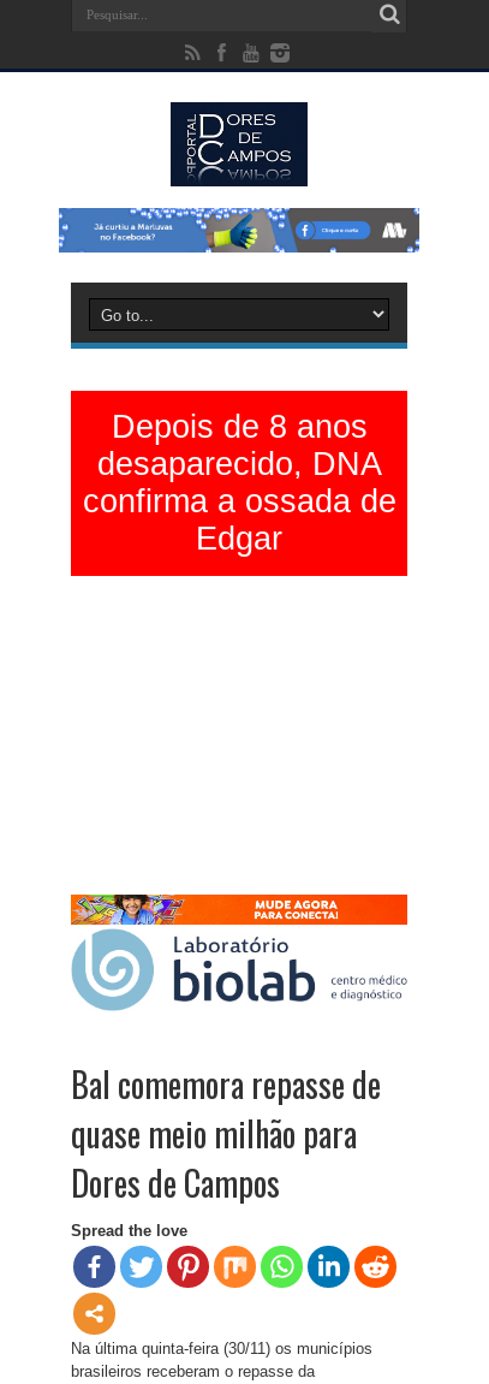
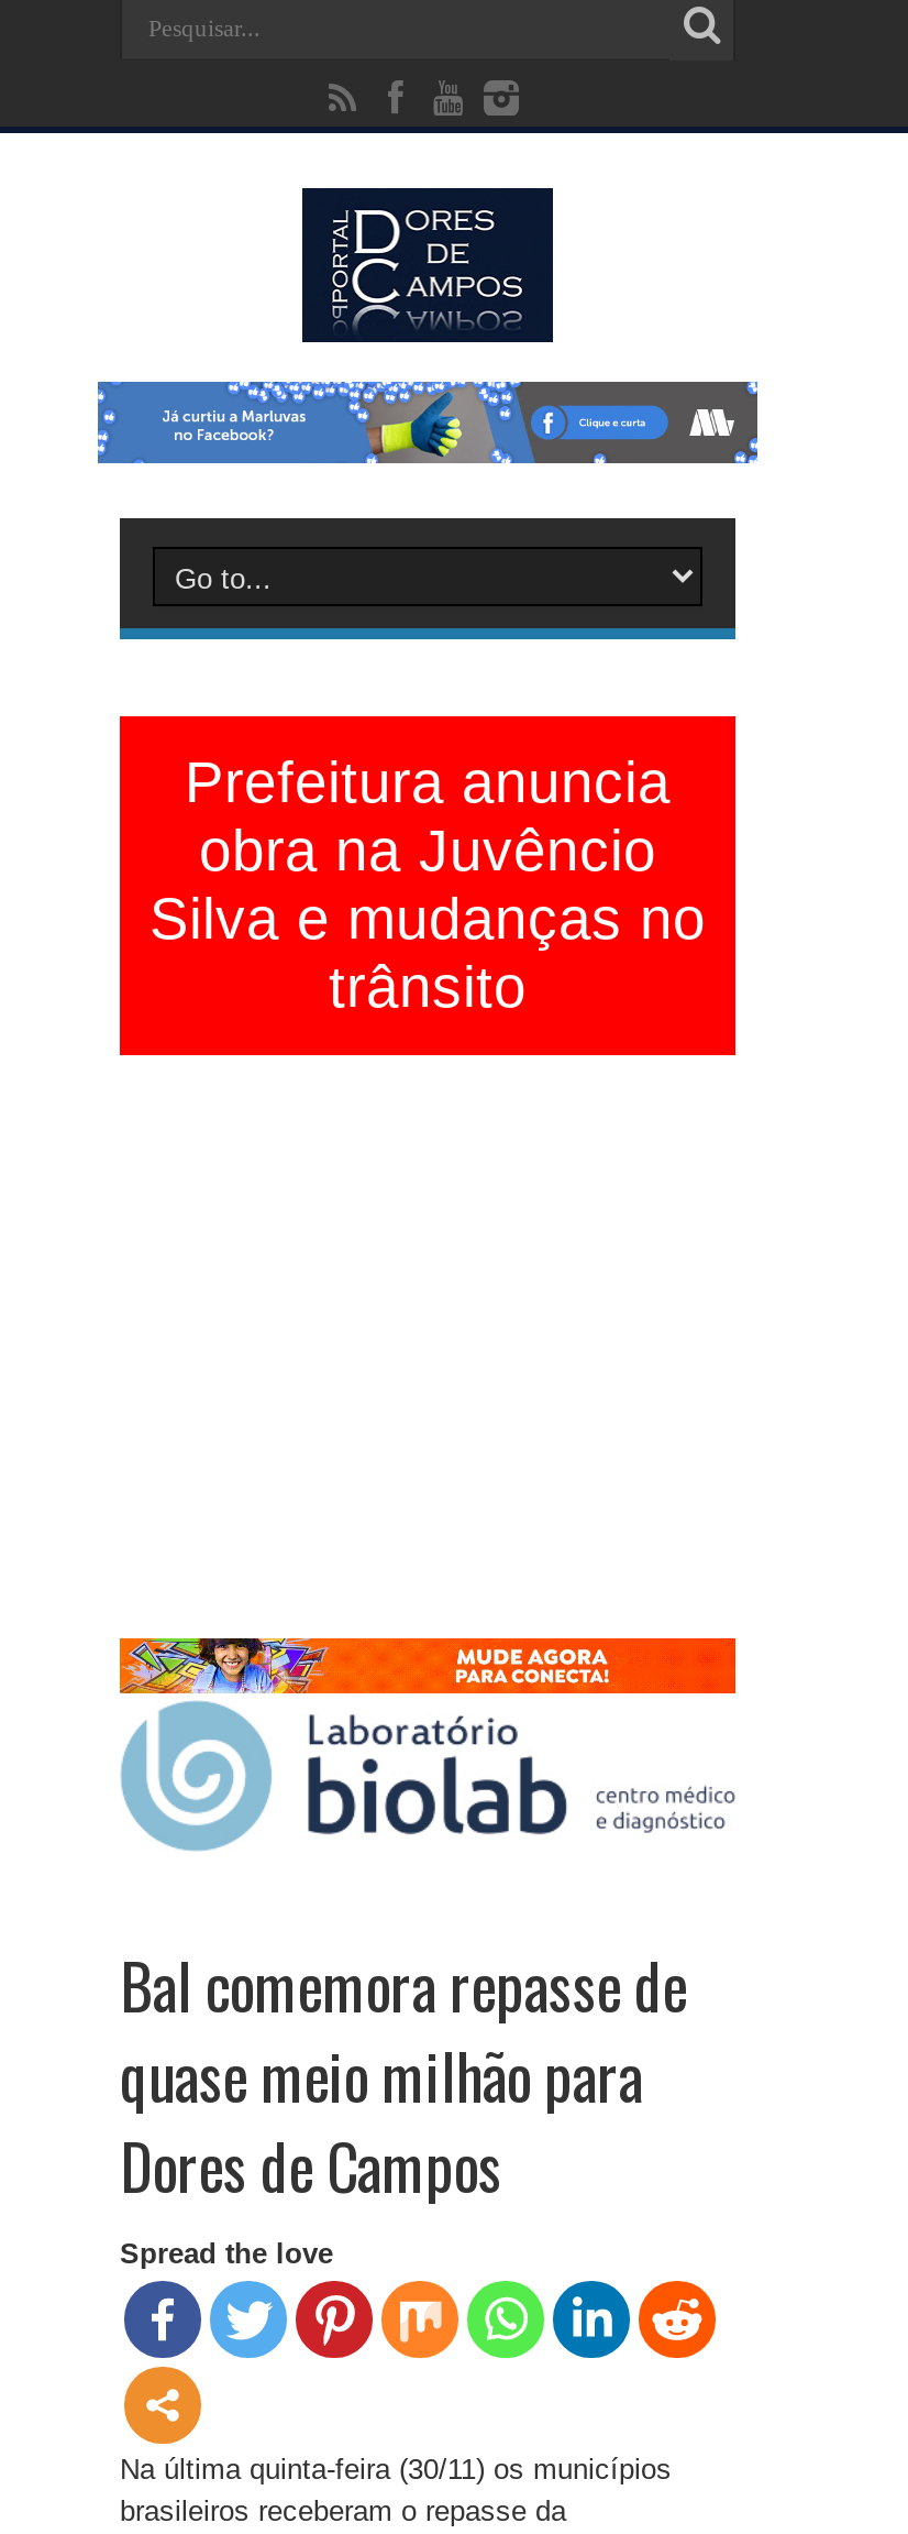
[82,409,396,557] Depois de 8 anos | desaparecido, DNA | confirma a ossada de | Edgar -> [150,750,706,1021] Prefeitura anuncia | obra na Juvêncio | Silva e mudanças no | trânsito

